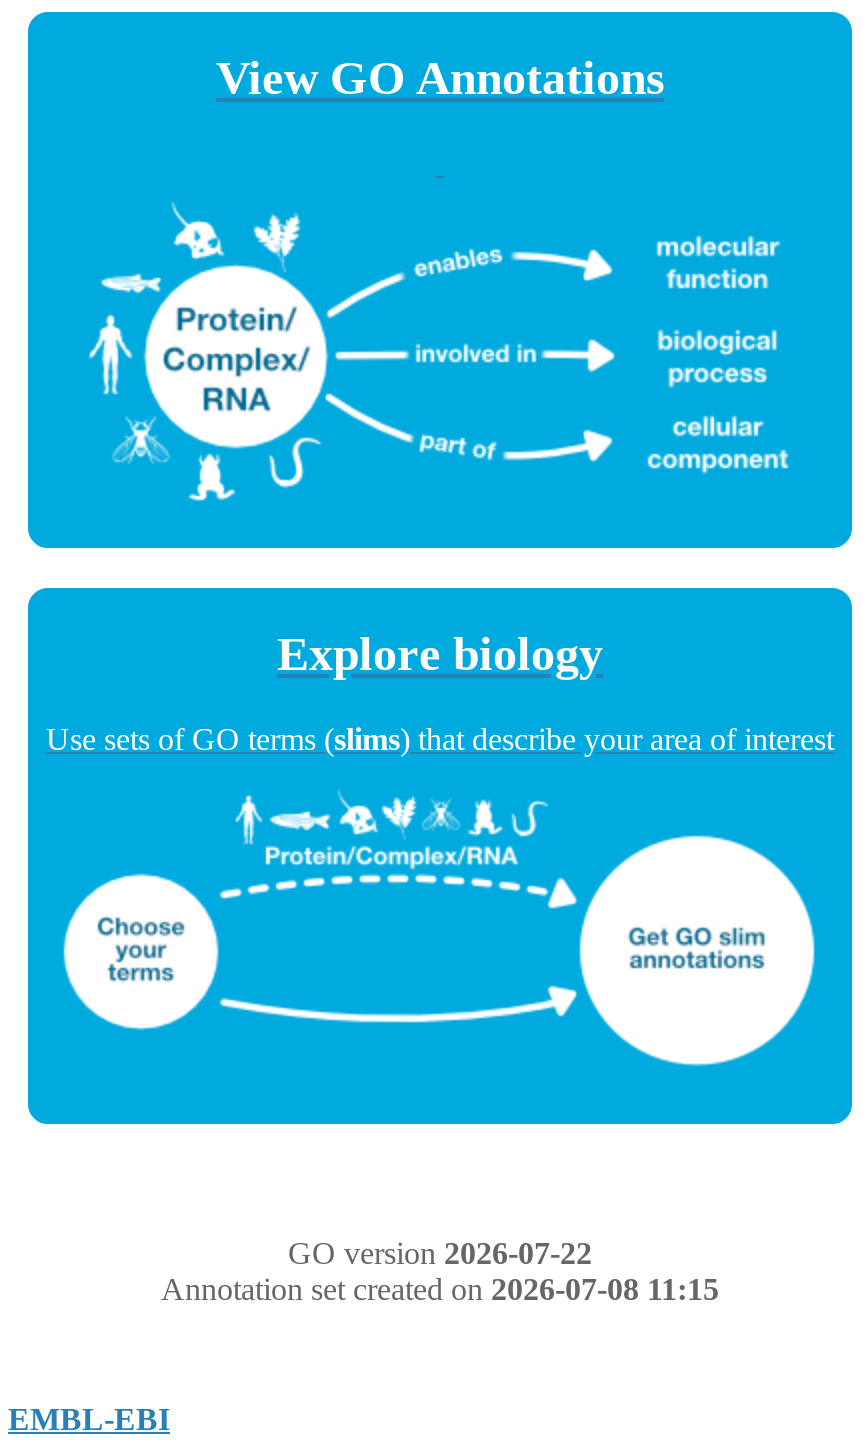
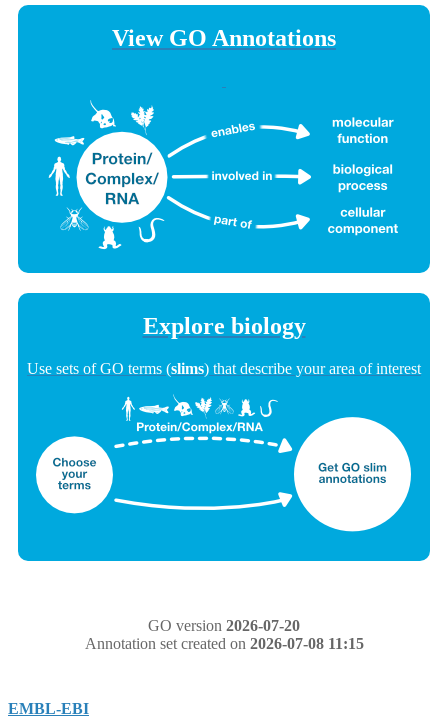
[288,1236,592,1270] GO version 2026-07-22 -> [148,617,300,634] GO version 2026-07-20

